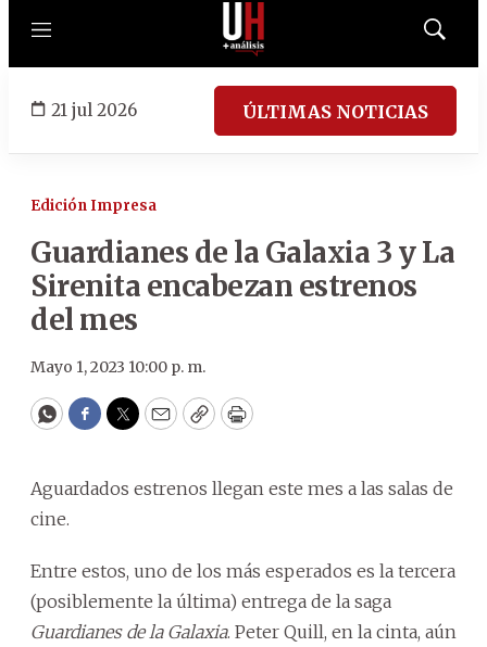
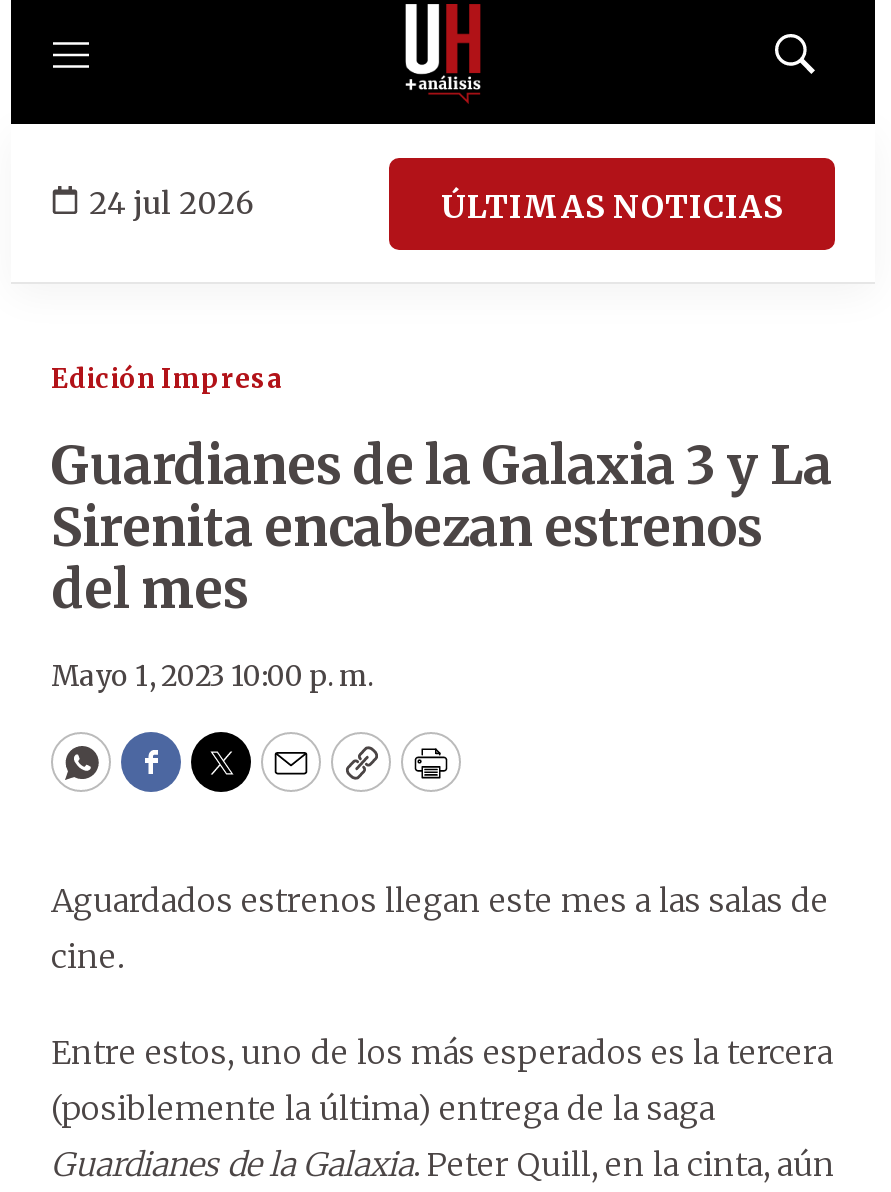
[51,99,137,120] 21 jul 2026 -> [89,183,253,221] 24 jul 2026

